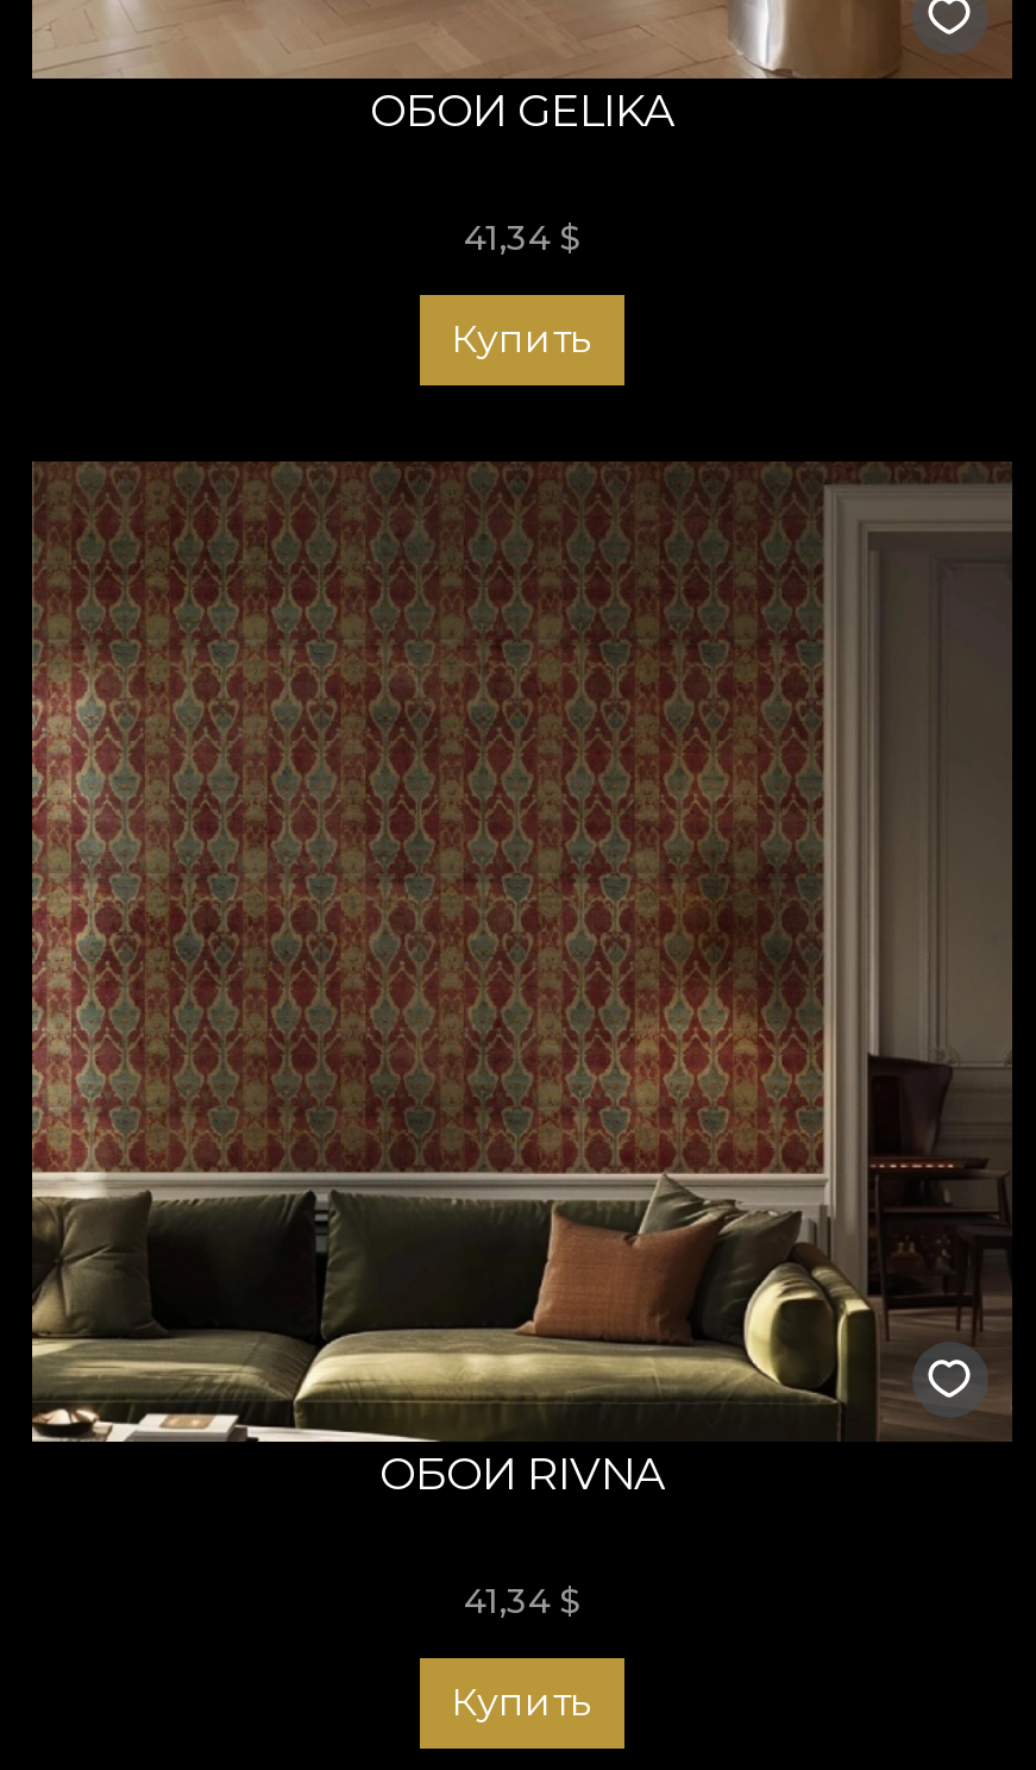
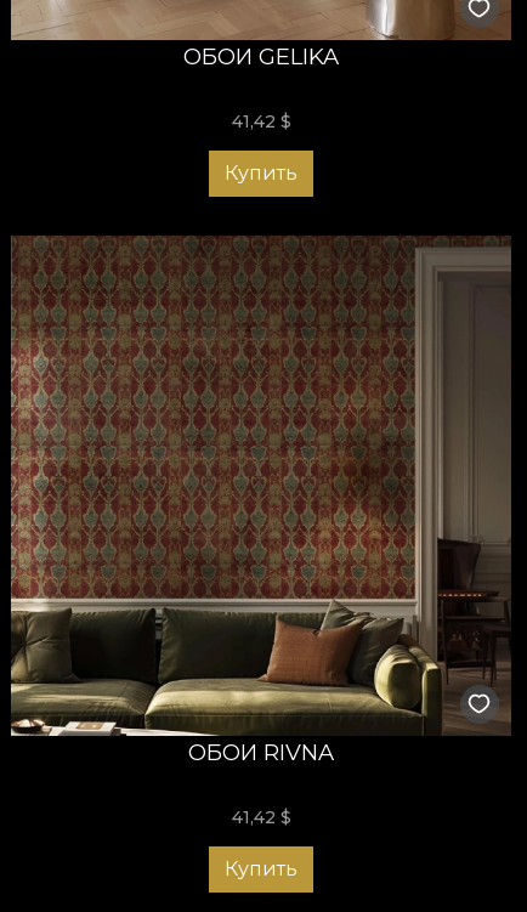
[464,217,580,260] 41,34 $ -> [231,111,291,132] 41,42 $
[464,1580,580,1623] 41,34 $ -> [231,807,291,829] 41,42 $

